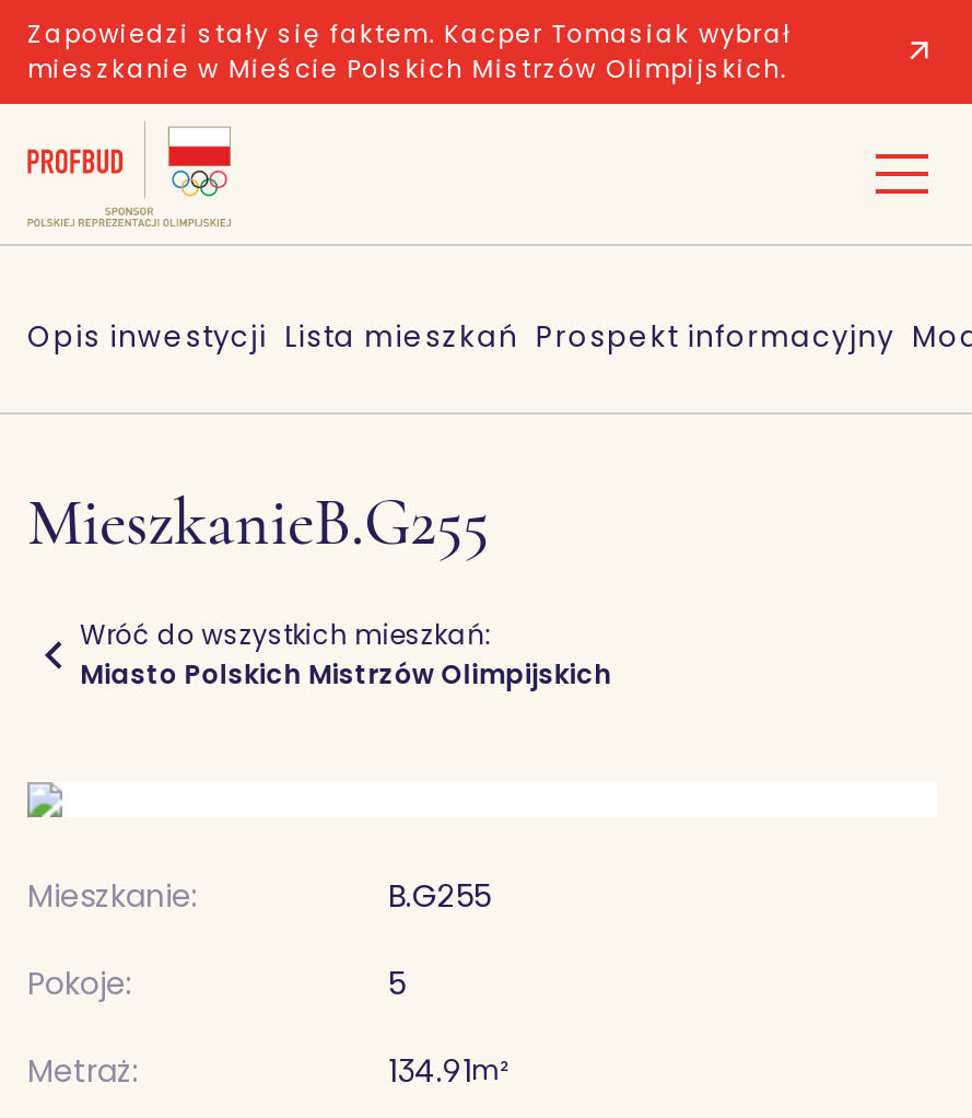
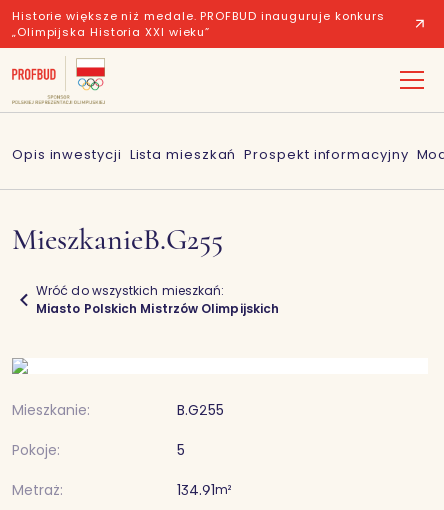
[27,16,791,86] Zapowiedzi stały się faktem. Kacper Tomasiak wybrał | mieszkanie w Mieście Polskich Mistrzów Olimpijskich. -> [12,8,385,40] Historie większe niż medale. PROFBUD inauguruje konkurs | „Olimpijska Historia XXI wieku”

